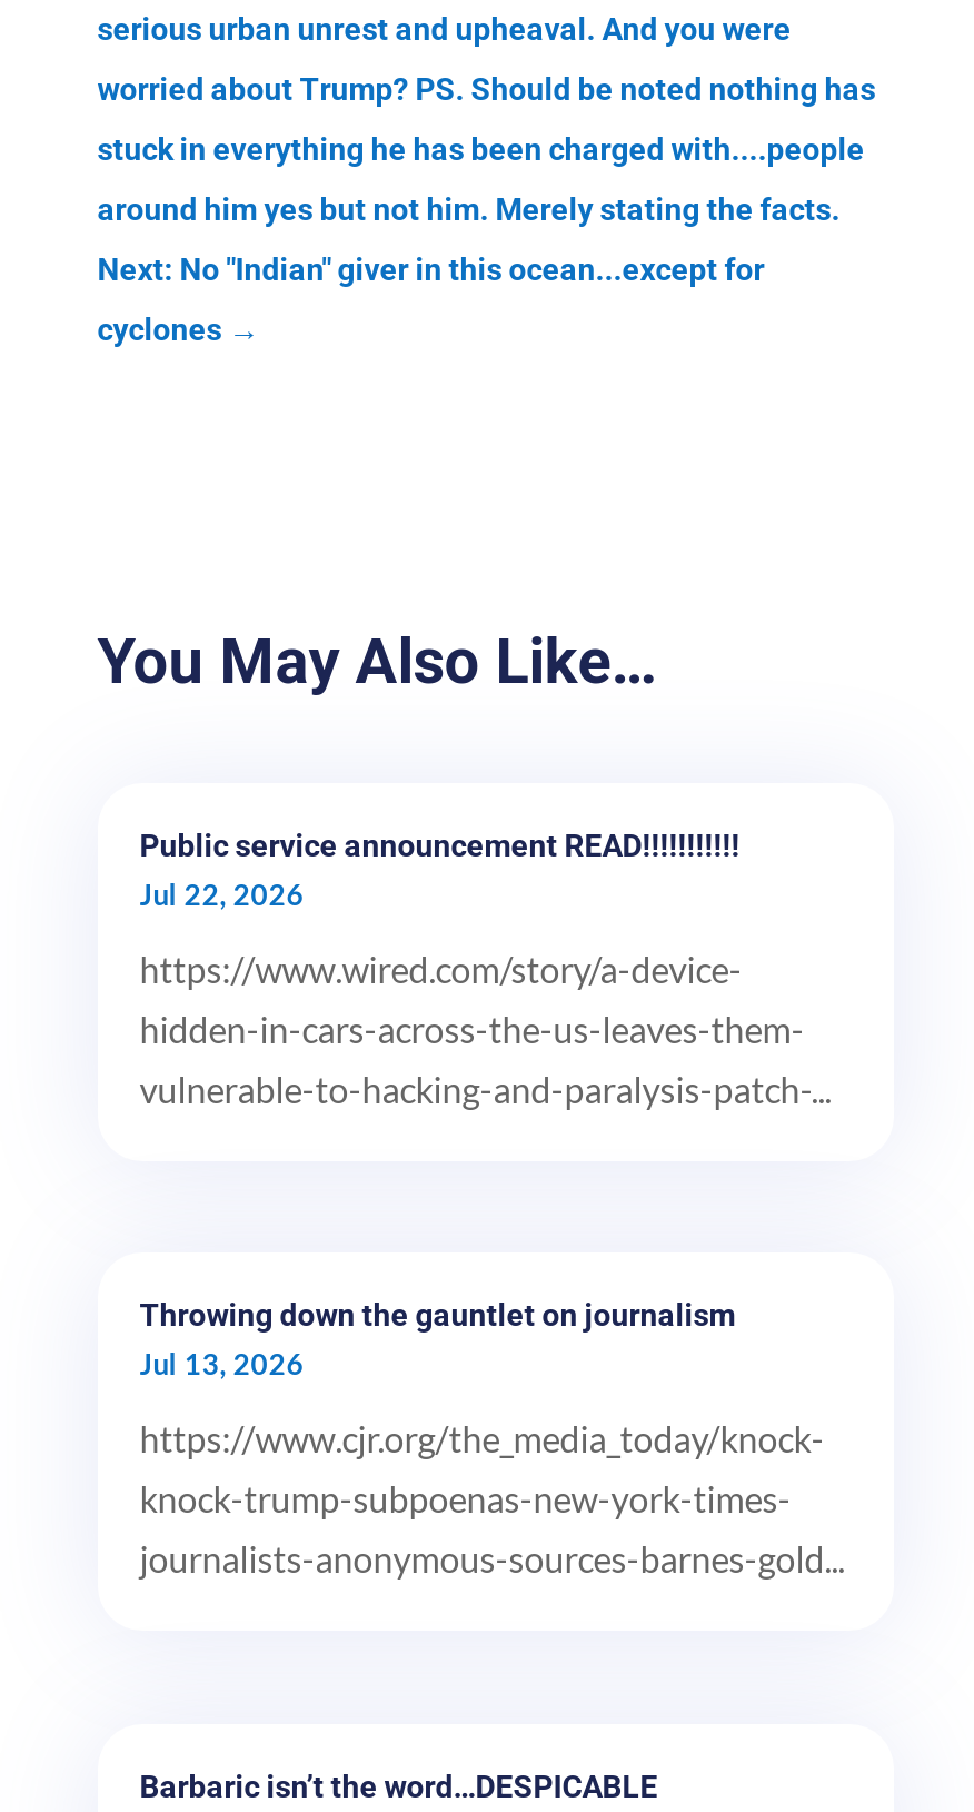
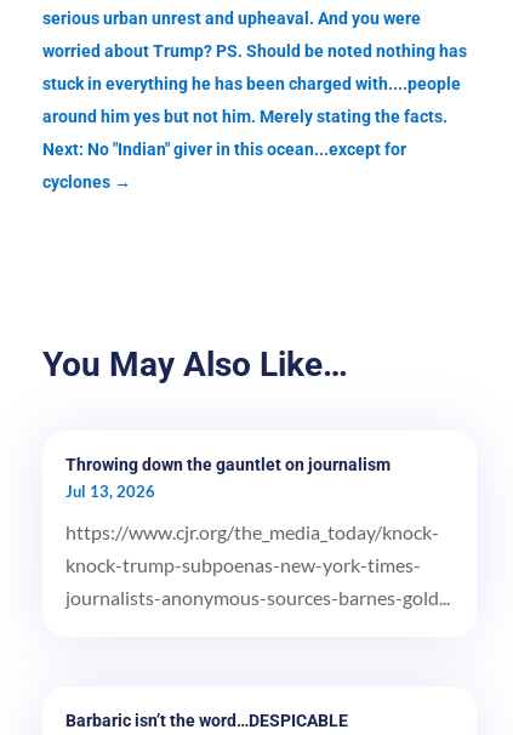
[140,828,831,1110] Public service announcement READ!!!!!!!!!!! | Jul 22, 2026 | https://www.wired.com/story/a-device- | hidden-in-cars-across-the-us-leaves-them- | vulnerable-to-hacking-and-paralysis-patch-... -> none

